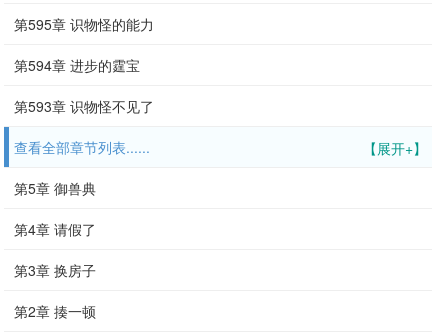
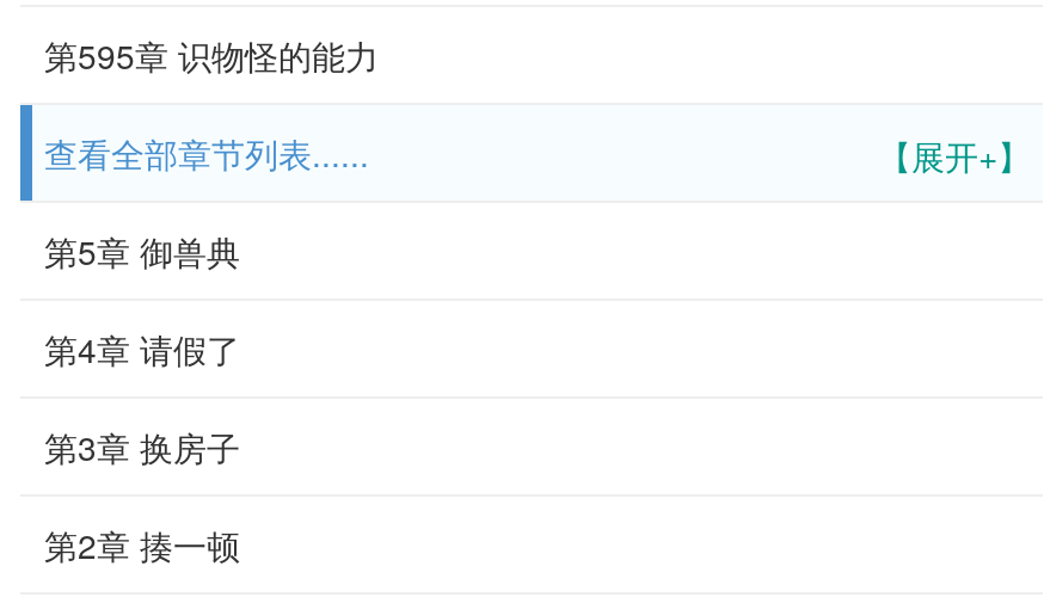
[14,55,154,116] 第594章 进步的霆宝 | 第593章 识物怪不见了 -> none

